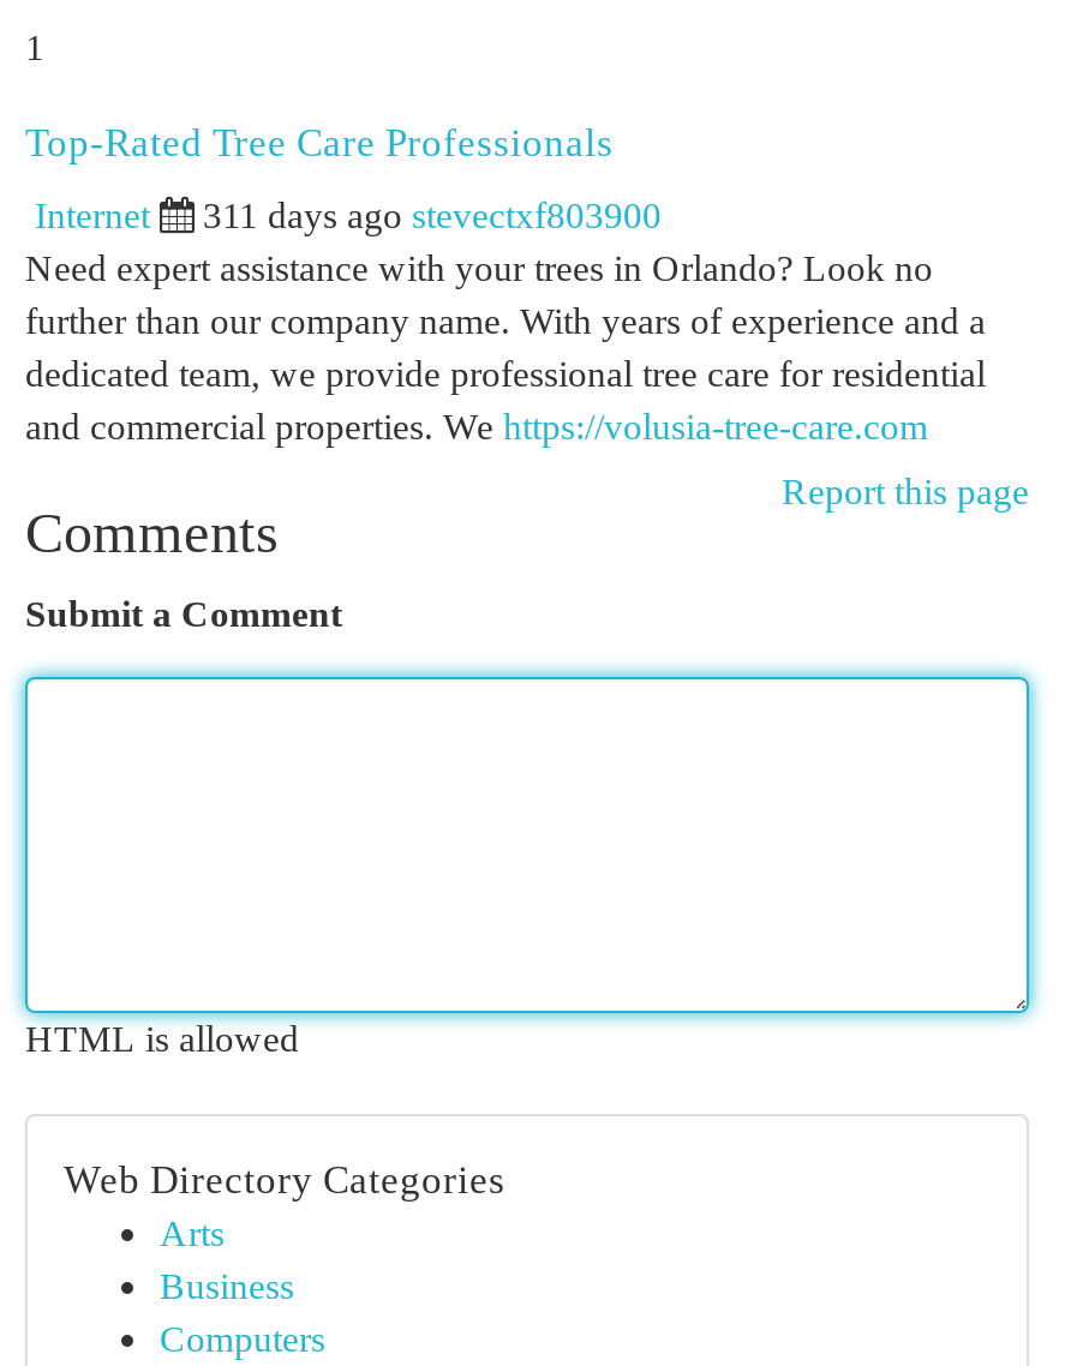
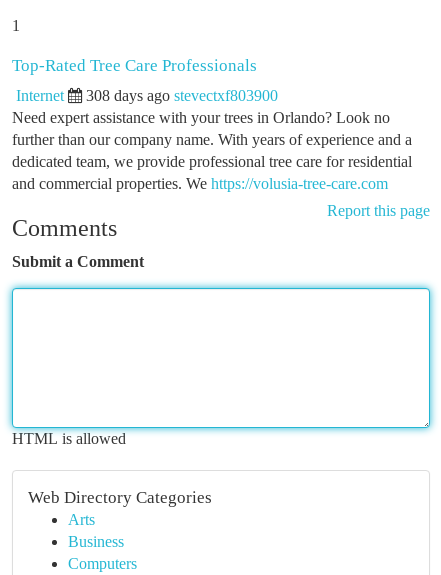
[203,194,662,235] 311 days ago stevectxf803900 -> [86,87,278,104] 308 days ago stevectxf803900

